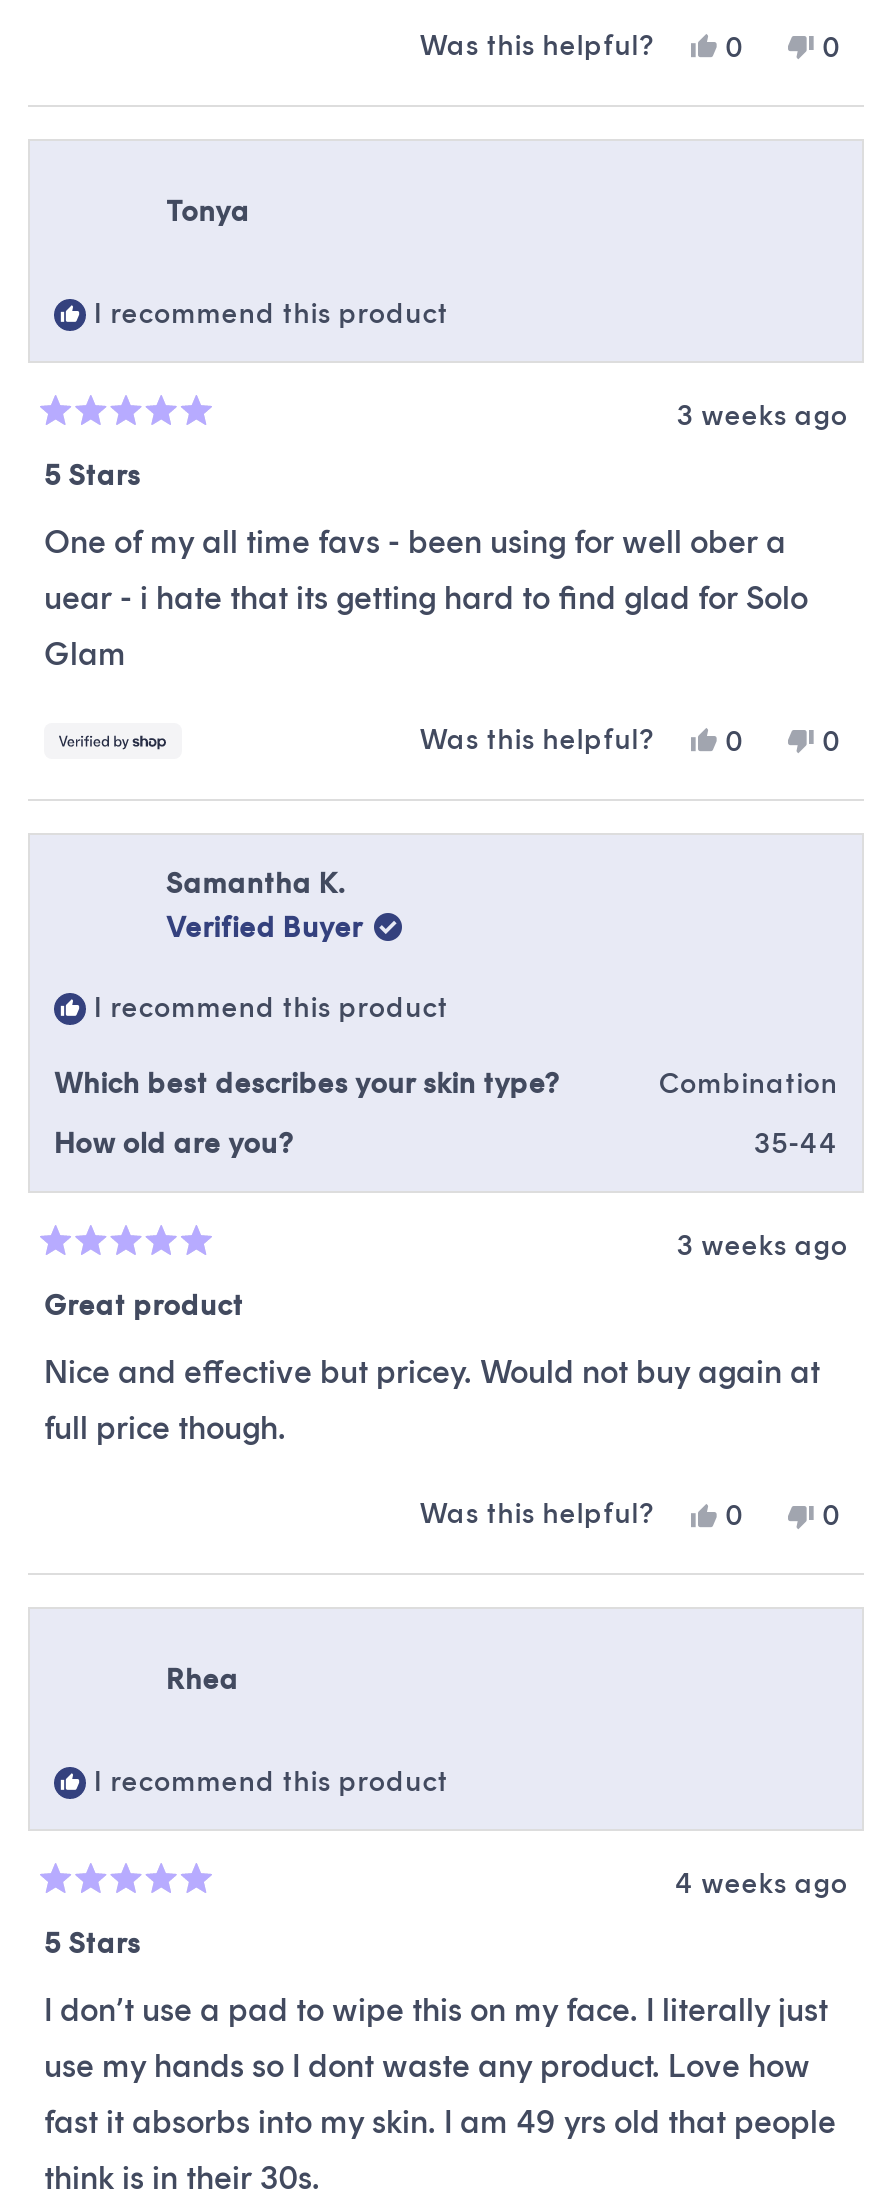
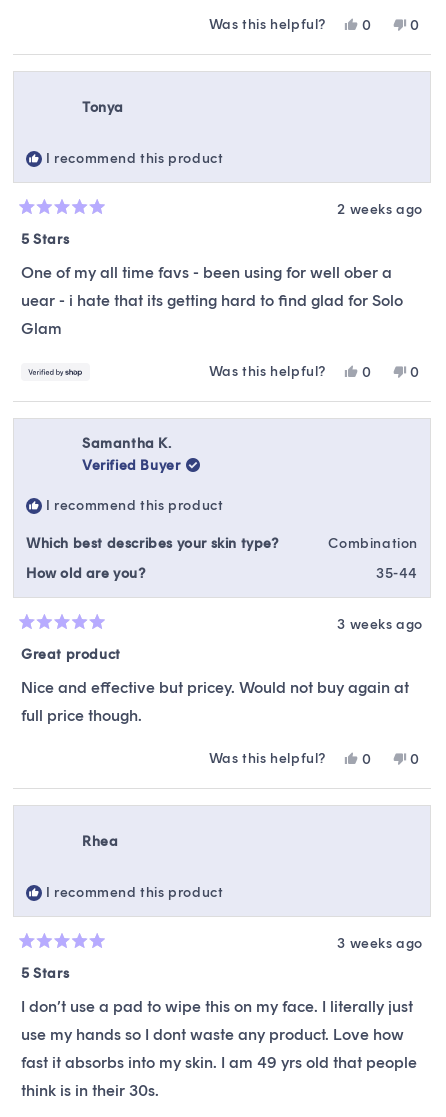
[677,398,848,432] 3 weeks ago -> [337,201,423,218] 2 weeks ago
[675,1867,848,1901] 4 weeks ago -> [337,935,423,952] 3 weeks ago

